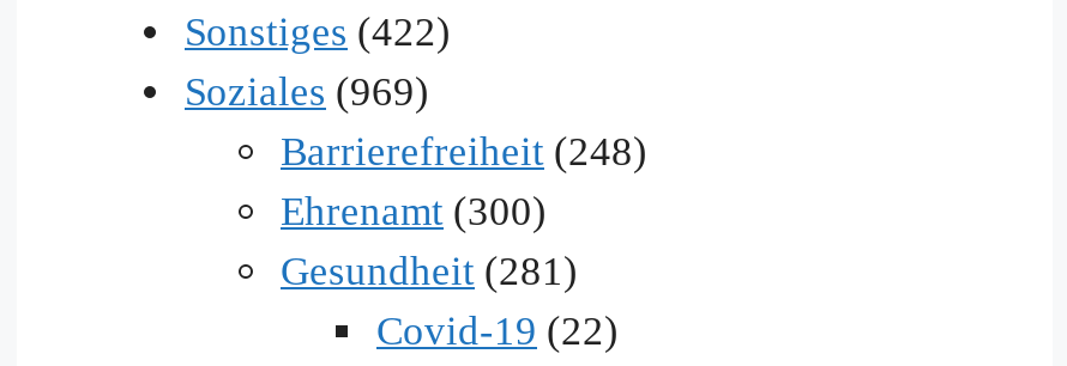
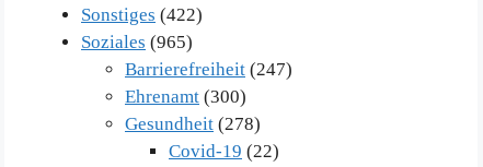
[185,70,429,116] Soziales (969) -> [81,32,193,53] Soziales (965)
[281,130,647,176] Barrierefreiheit (248) -> [125,59,292,80] Barrierefreiheit (247)
[281,250,578,295] Gesundheit (281) -> [125,114,261,135] Gesundheit (278)

